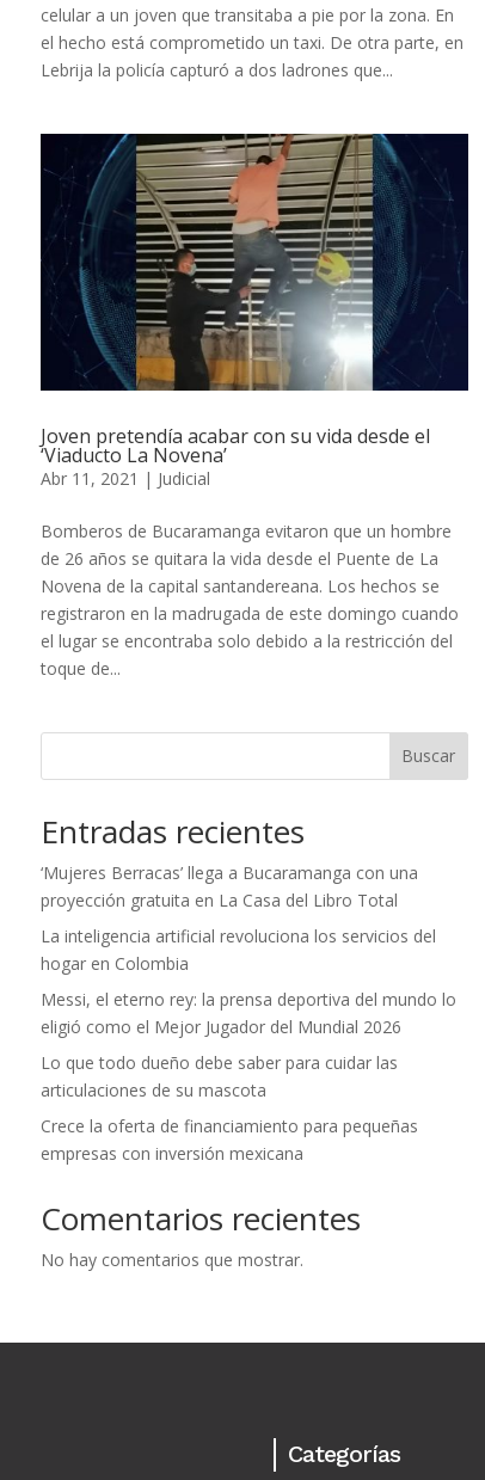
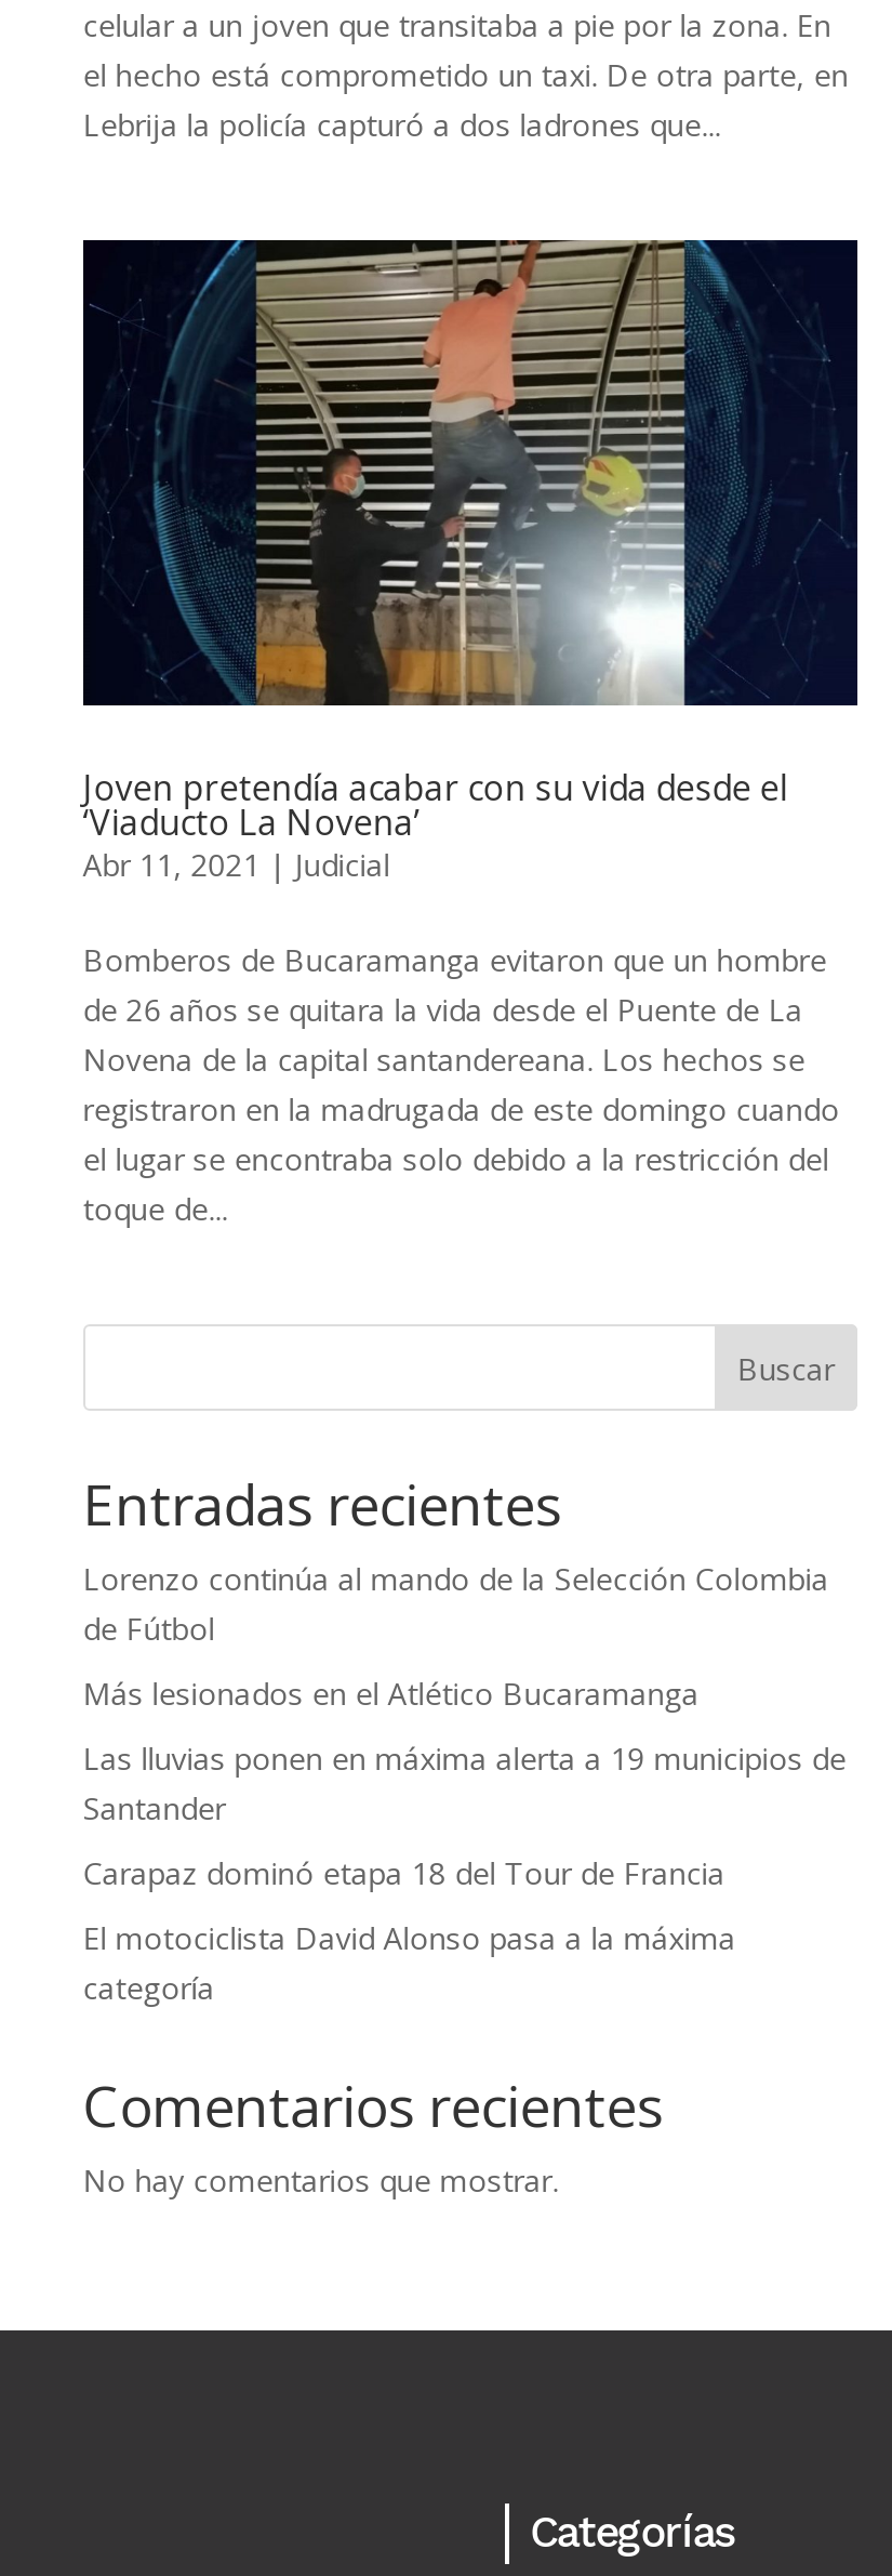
[40,861,418,911] ‘Mujeres Berracas’ llega a Bucaramanga con una | proyección gratuita en La Casa del Libro Total -> [83,1559,829,1650] Lorenzo continúa al mando de la Selección Colombia | de Fútbol
[40,924,436,974] La inteligencia artificial revoluciona los servicios del | hogar en Colombia -> [83,1674,699,1715] Más lesionados en el Atlético Bucaramanga
[40,987,456,1037] Messi, el eterno rey: la prensa deportiva del mundo lo | eligió como el Mejor Jugador del Mundial 2026 -> [83,1739,846,1829] Las lluvias ponen en máxima alerta a 19 municipios de | Santander
[40,1051,398,1101] Lo que todo dueño debe saber para cuidar las | articulaciones de su mascota -> [83,1853,725,1894] Carapaz dominó etapa 18 del Tour de Francia
[40,1114,418,1164] Crece la oferta de financiamiento para pequeñas | empresas con inversión mexicana -> [83,1918,736,2009] El motociclista David Alonso pasa a la máxima | categoría

